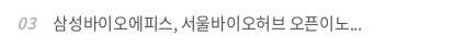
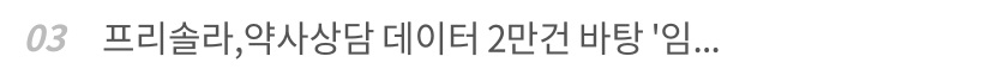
[53,11,362,35] 삼성바이오에피스, 서울바이오허브 오픈이노... -> [102,10,720,63] 프리솔라,약사상담 데이터 2만건 바탕 '임...

